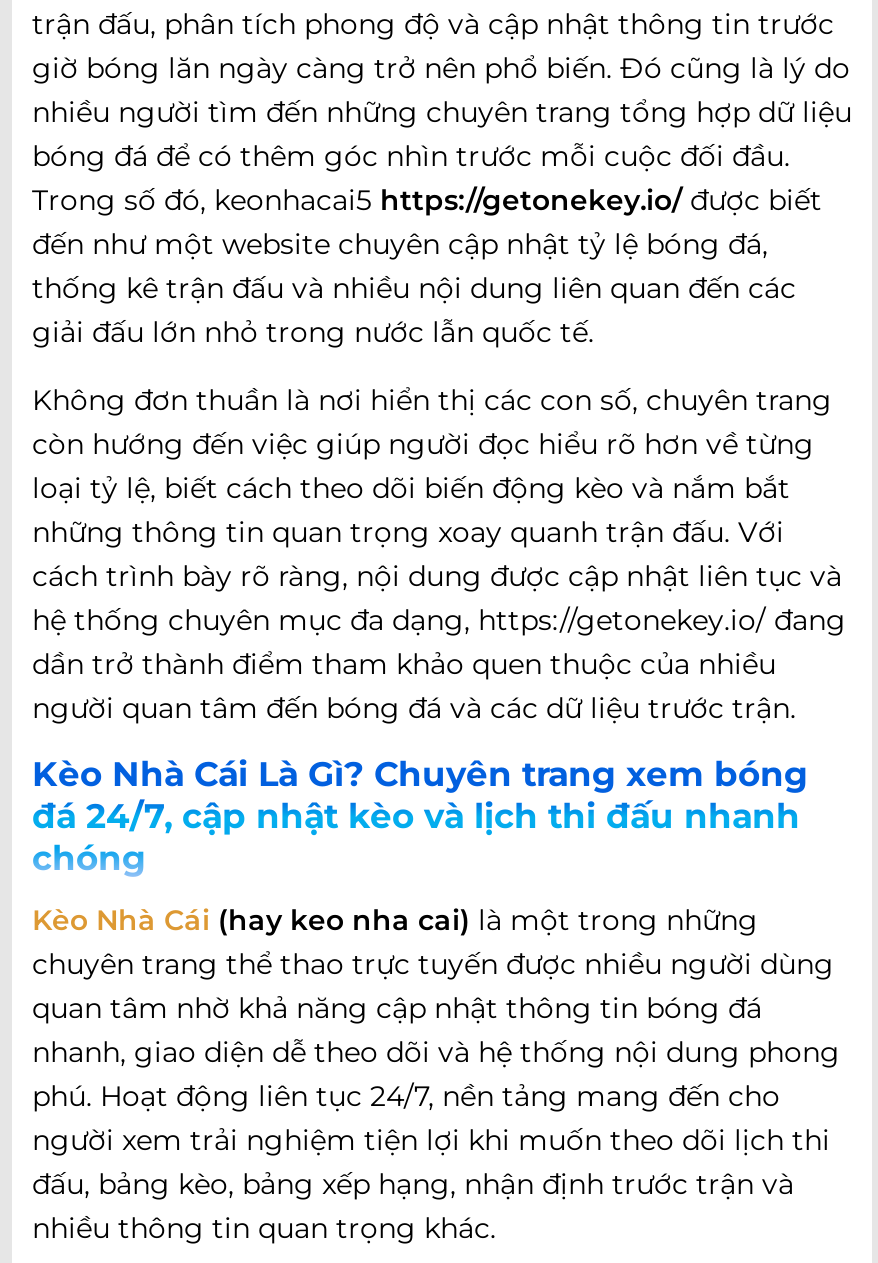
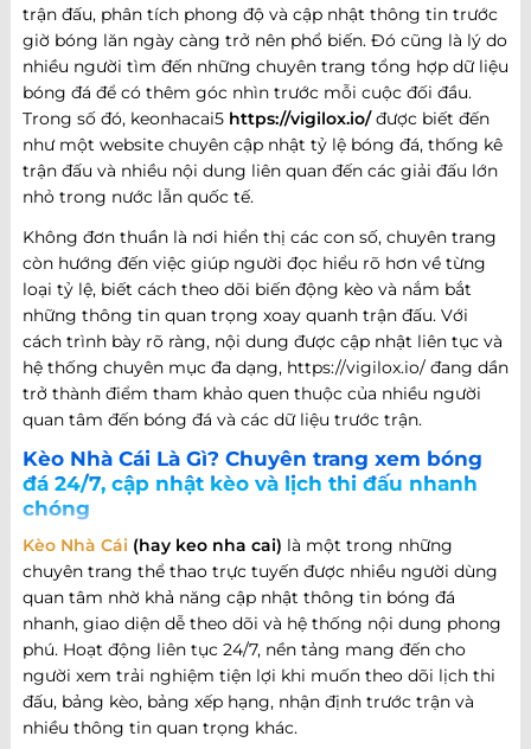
[32,183,822,351] Trong số đó, keonhacai5 https://getonekey.io/ được biết | đến như một website chuyên cập nhật tỷ lệ bóng đá, | thống kê trận đấu và nhiều nội dung liên quan đến các | giải đấu lớn nhỏ trong nước lẫn quốc tế. -> [23,108,503,208] Trong số đó, keonhacai5 https://vigilox.io/ được biết đến | như một website chuyên cập nhật tỷ lệ bóng đá, thống kê | trận đấu và nhiều nội dung liên quan đến các giải đấu lớn | nhỏ trong nước lẫn quốc tế.
[32,603,846,727] hệ thống chuyên mục đa dạng, https://getonekey.io/ đang | dần trở thành điểm tham khảo quen thuộc của nhiều | người quan tâm đến bóng đá và các dữ liệu trước trận. -> [23,357,508,431] hệ thống chuyên mục đa dạng, https://vigilox.io/ đang dần | trở thành điểm tham khảo quen thuộc của nhiều người | quan tâm đến bóng đá và các dữ liệu trước trận.

